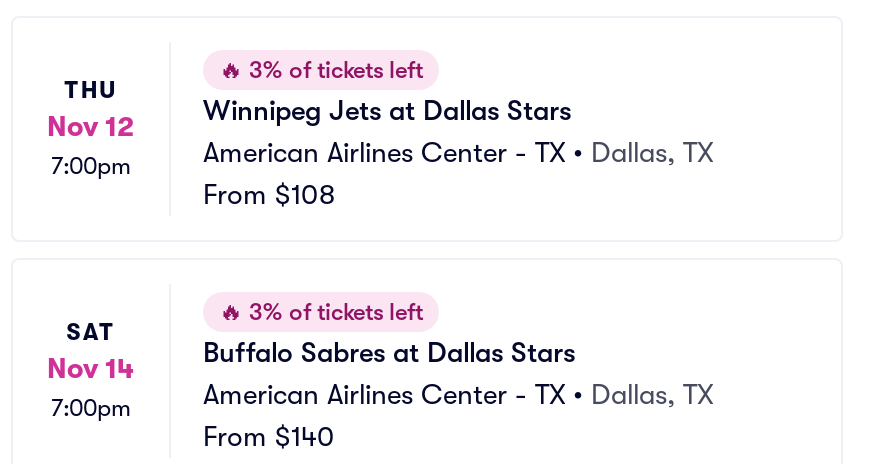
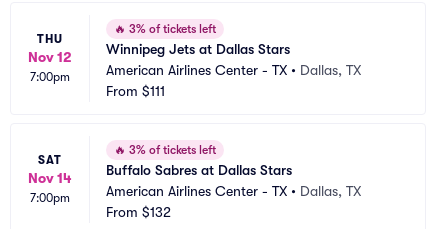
[203,178,335,210] From $108 -> [106,83,165,99] From $111
[203,420,335,452] From $140 -> [106,204,171,220] From $132

